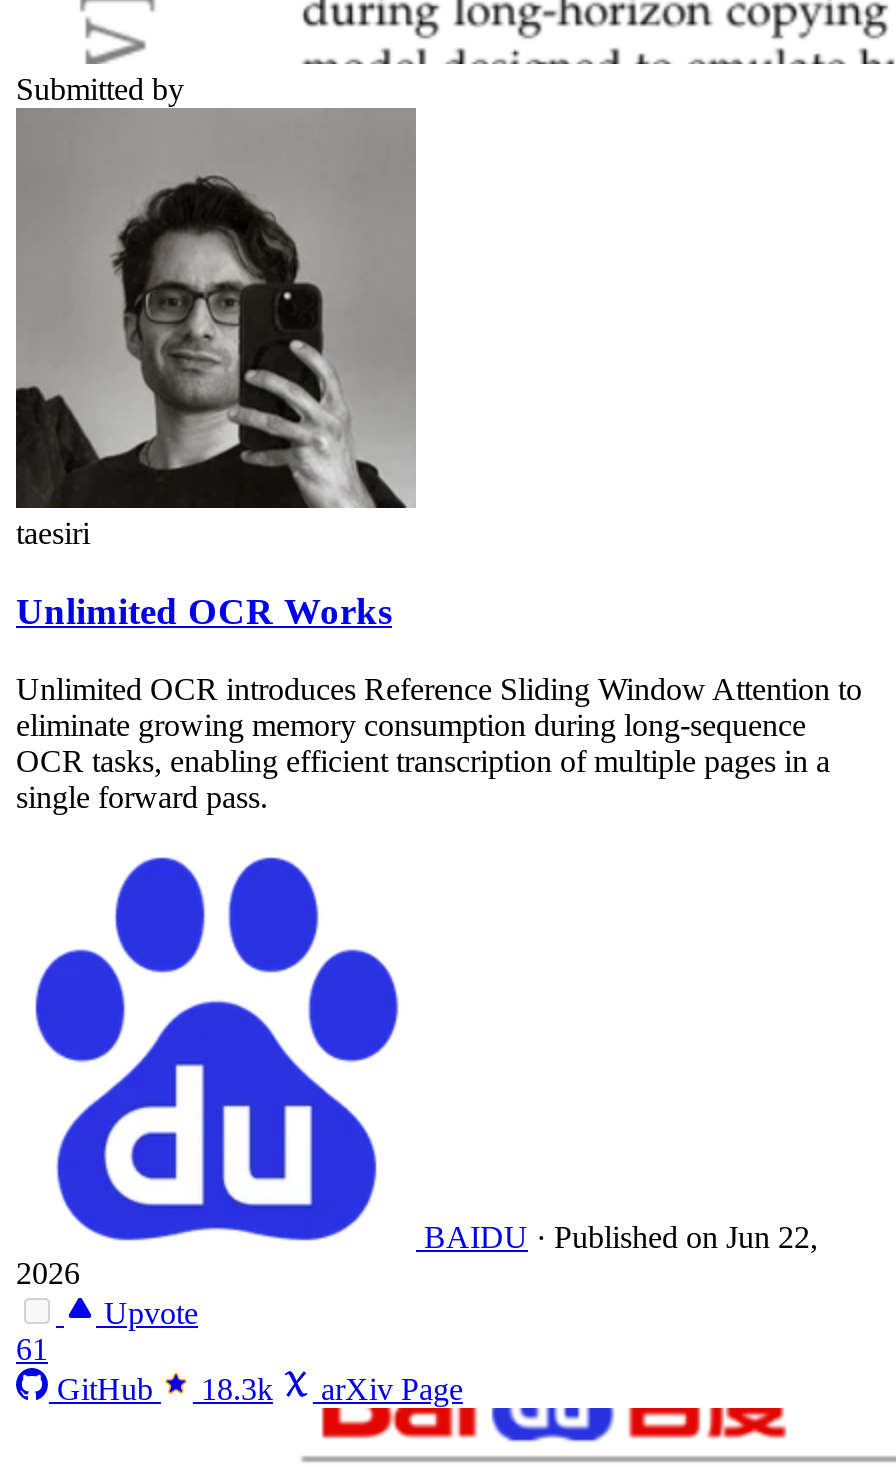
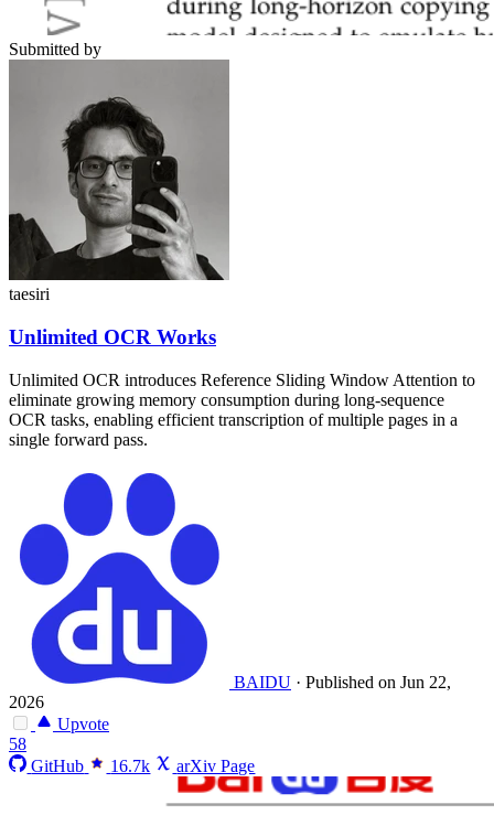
[16,1331,48,1365] 61 -> [9,734,26,753] 58
[57,1371,463,1405] GitHub 18.3k arXiv Page -> [31,756,255,775] GitHub 16.7k arXiv Page

